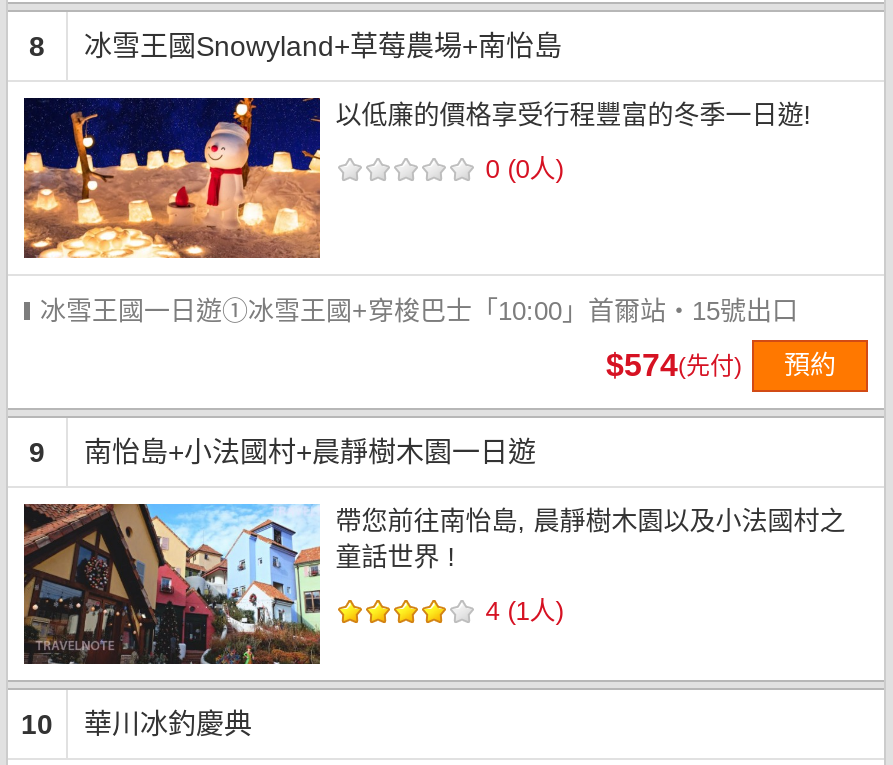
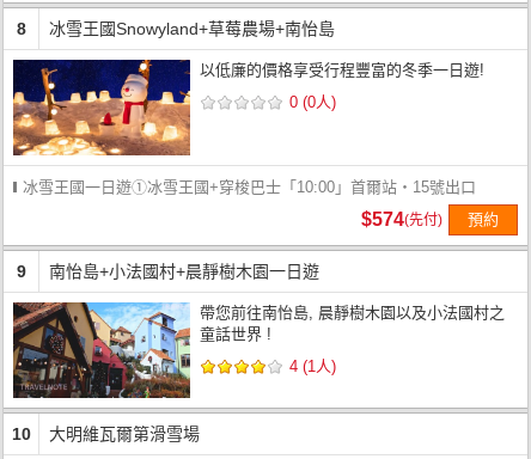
[84,708,252,740] 華川冰釣慶典 -> [49,424,200,443] 大明維瓦爾第滑雪場

